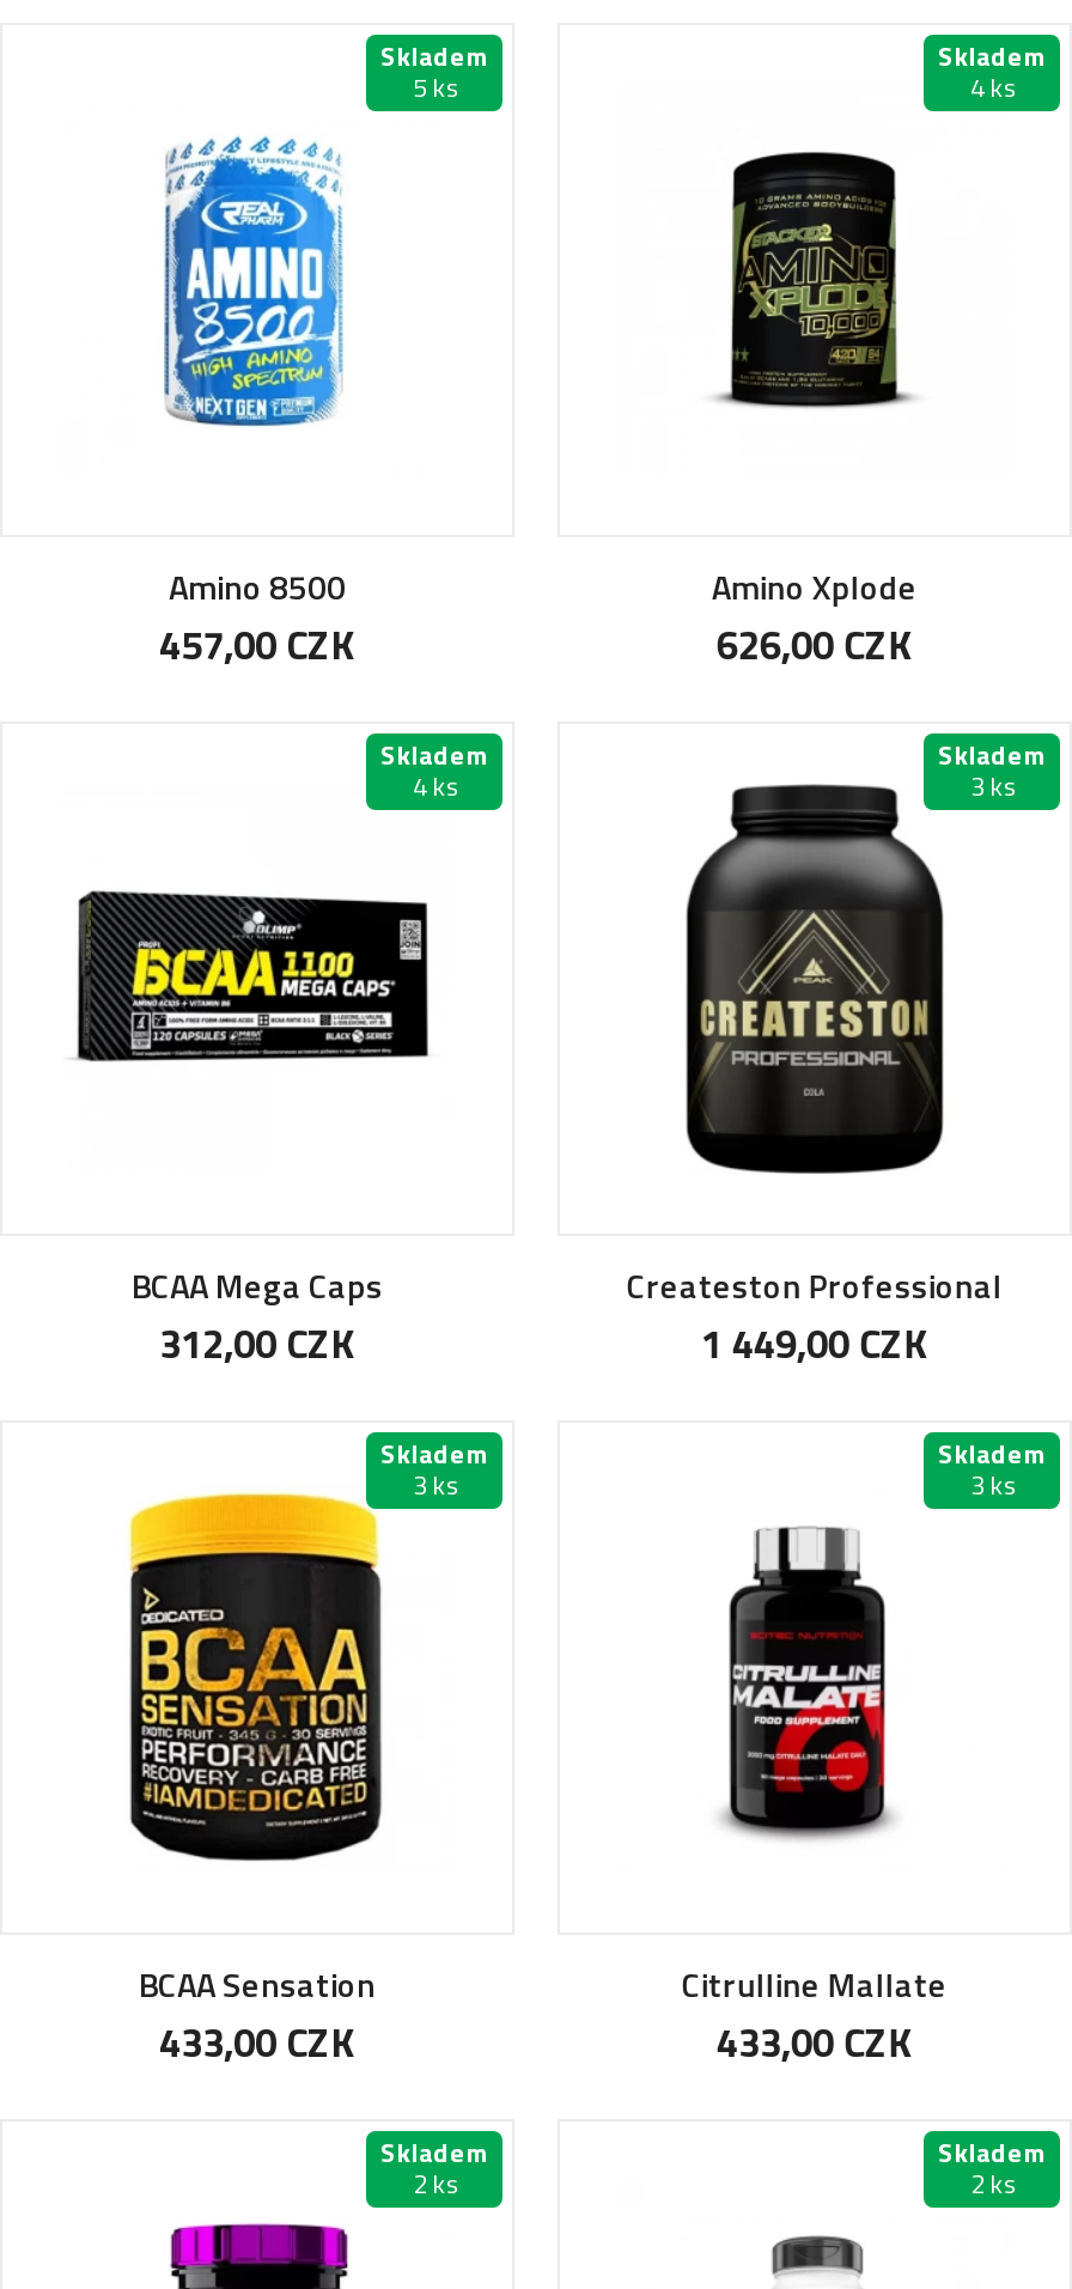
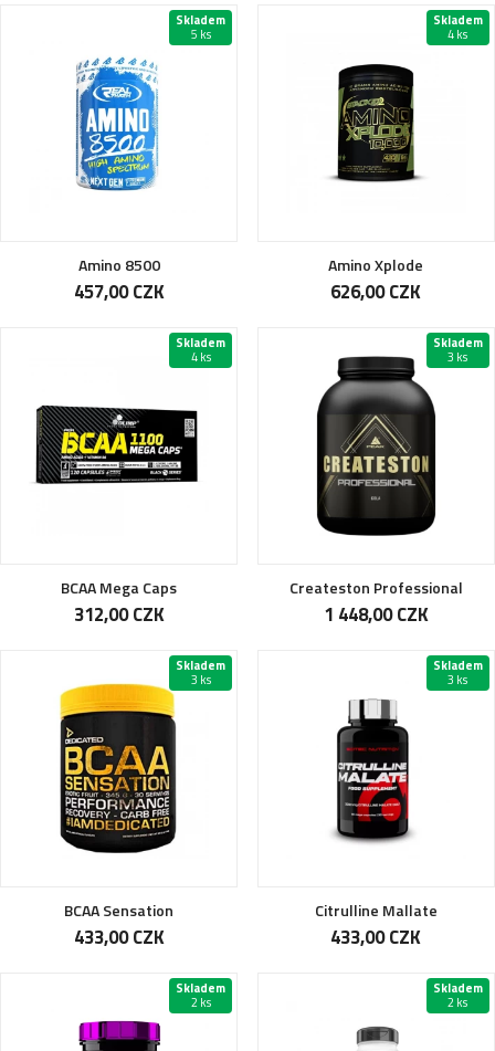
[701,1313,928,1376] 1 449,00 CZK -> [324,600,429,629] 1 448,00 CZK

